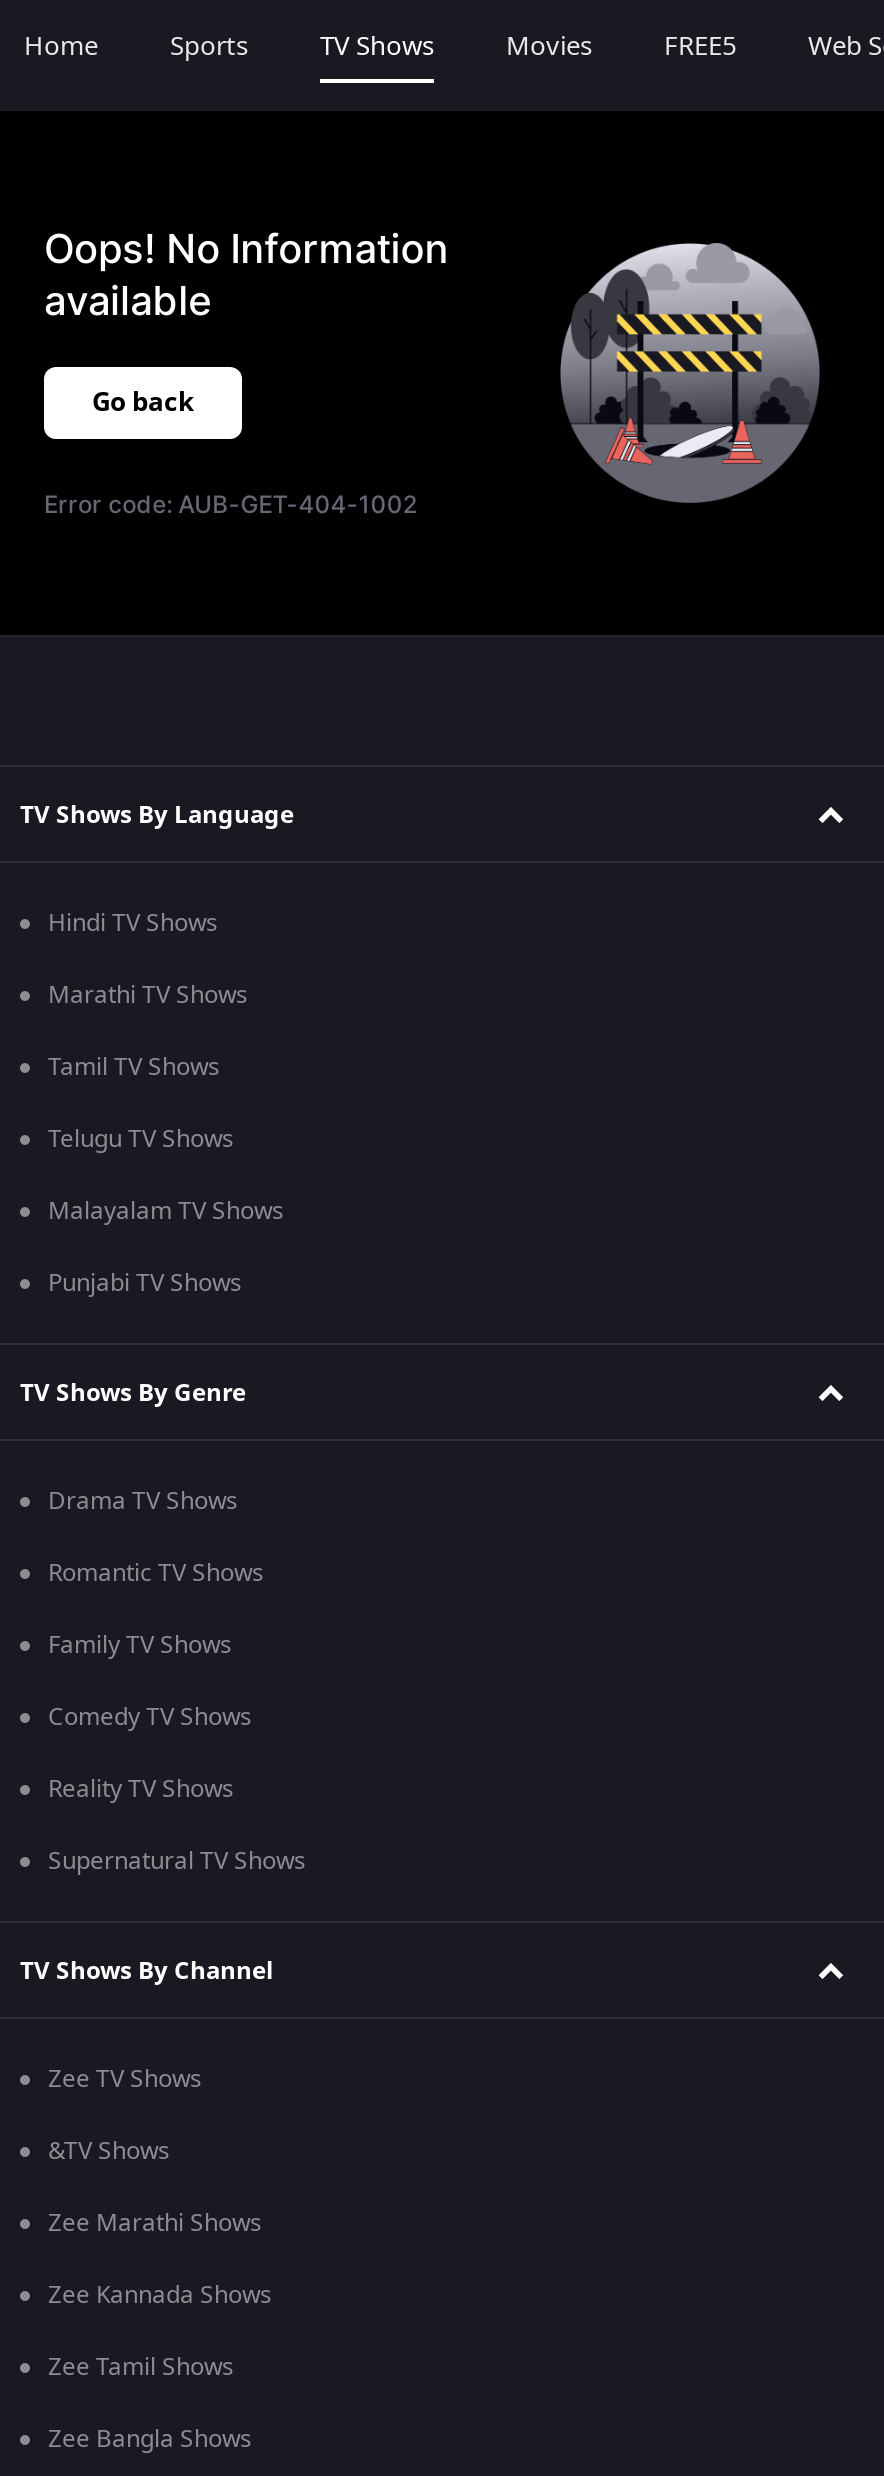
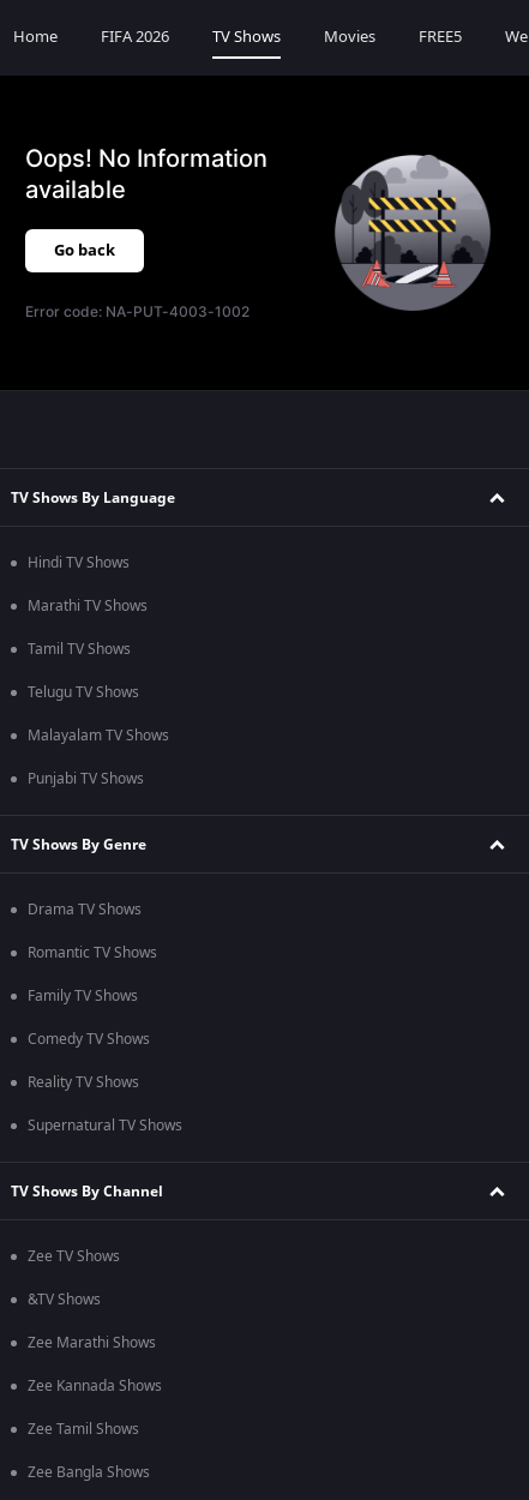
[170,27,248,65] Sports -> [101,25,169,48] FIFA 2026
[44,489,417,519] Error code: AUB-GET-404-1002 -> [25,302,250,320] Error code: NA-PUT-4003-1002

